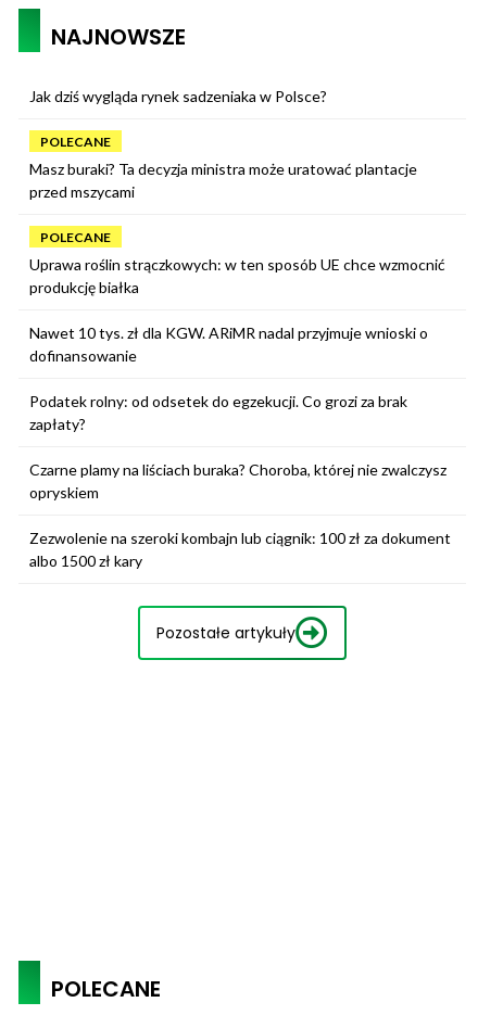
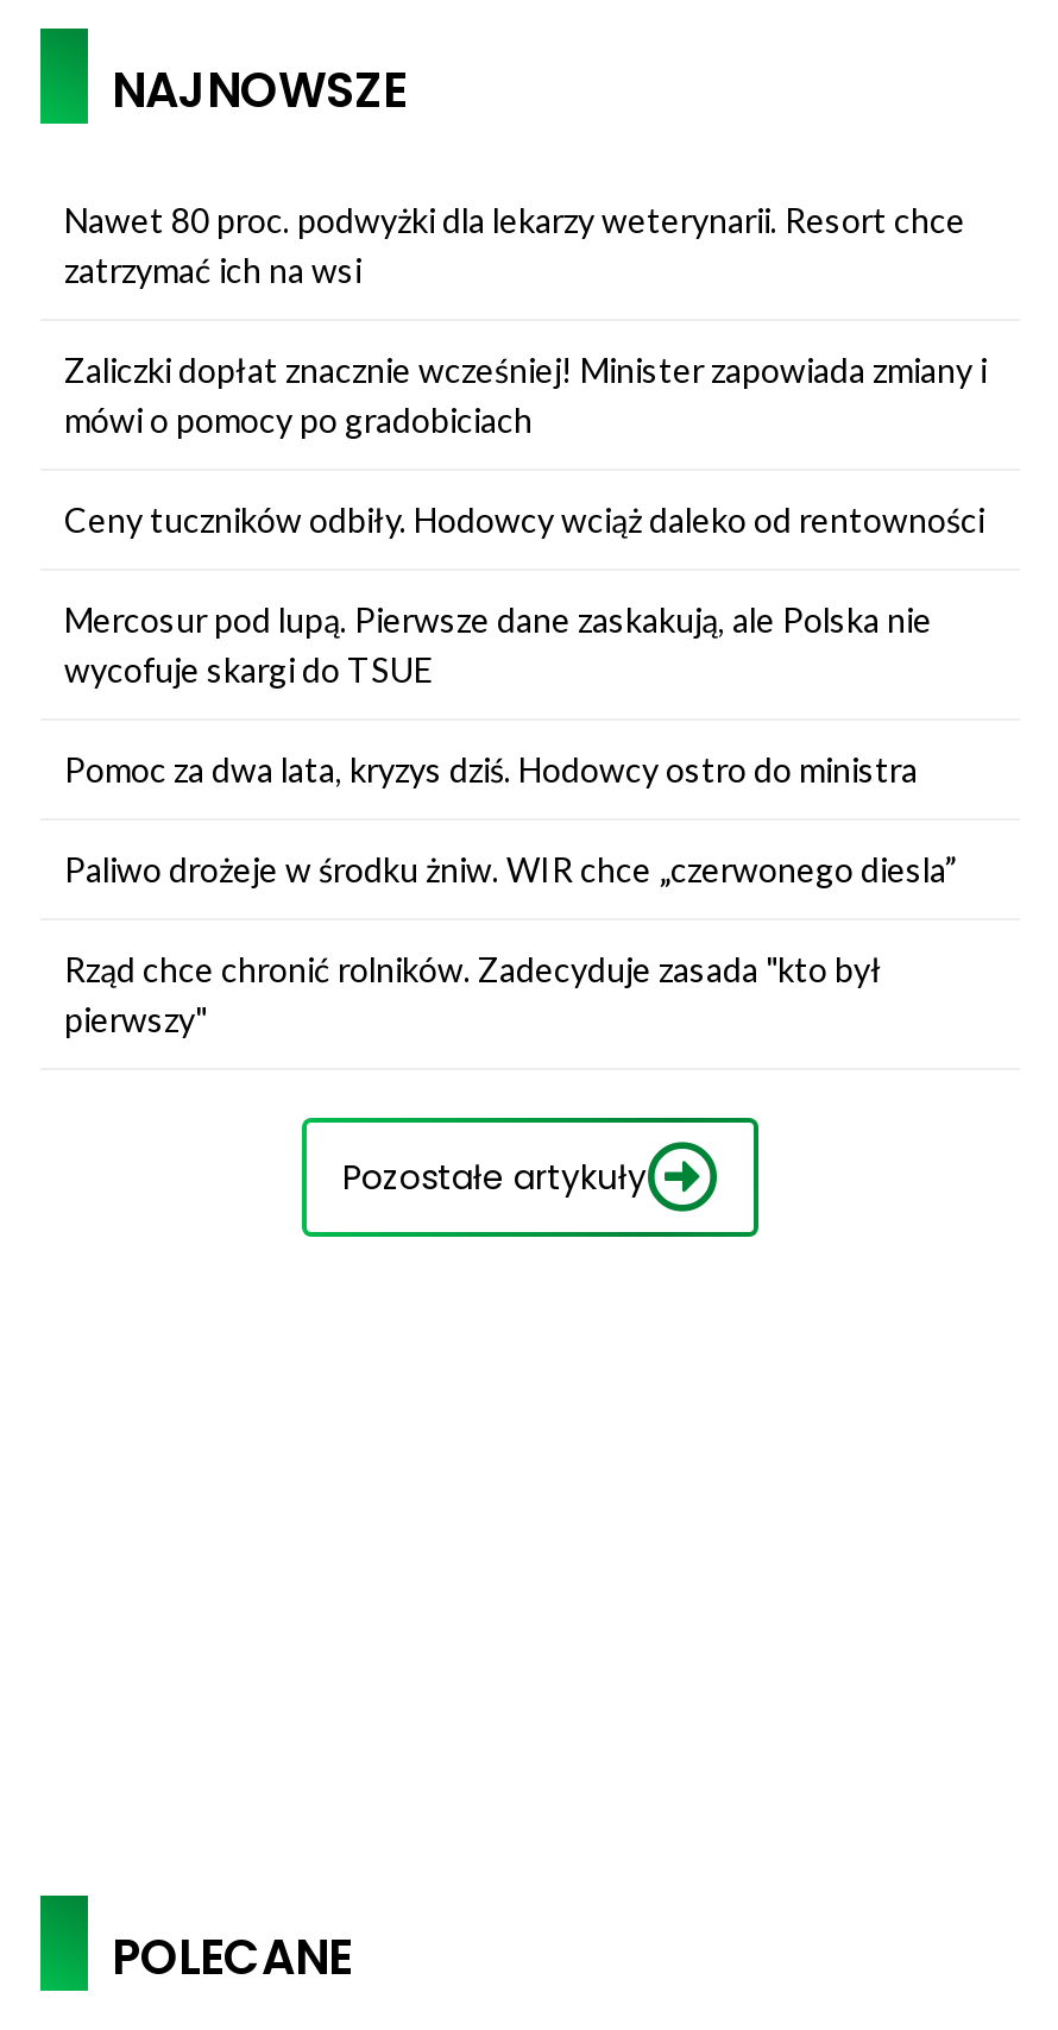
[29,87,451,570] Jak dziś wygląda rynek sadzeniaka w Polsce? | POLECANE | Masz buraki? Ta decyzja ministra może uratować plantacje | przed mszycami | POLECANE | Uprawa roślin strączkowych: w ten sposób UE chce wzmocnić | produkcję białka | Nawet 10 tys. zł dla KGW. ARiMR nadal przyjmuje wnioski o | dofinansowanie | Podatek rolny: od odsetek do egzekucji. Co grozi za brak | zapłaty? | Czarne plamy na liściach buraka? Choroba, której nie zwalczysz | opryskiem | Zezwolenie na szeroki kombajn lub ciągnik: 100 zł za dokument | albo 1500 zł kary -> [64,200,987,1040] Nawet 80 proc. podwyżki dla lekarzy weterynarii. Resort chce | zatrzymać ich na wsi | Zaliczki dopłat znacznie wcześniej! Minister zapowiada zmiany i | mówi o pomocy po gradobiciach | Ceny tuczników odbiły. Hodowcy wciąż daleko od rentowności | Mercosur pod lupą. Pierwsze dane zaskakują, ale Polska nie | wycofuje skargi do TSUE | Pomoc za dwa lata, kryzys dziś. Hodowcy ostro do ministra | Paliwo drożeje w środku żniw. WIR chce „czerwonego diesla” | Rząd chce chronić rolników. Zadecyduje zasada "kto był | pierwszy"

